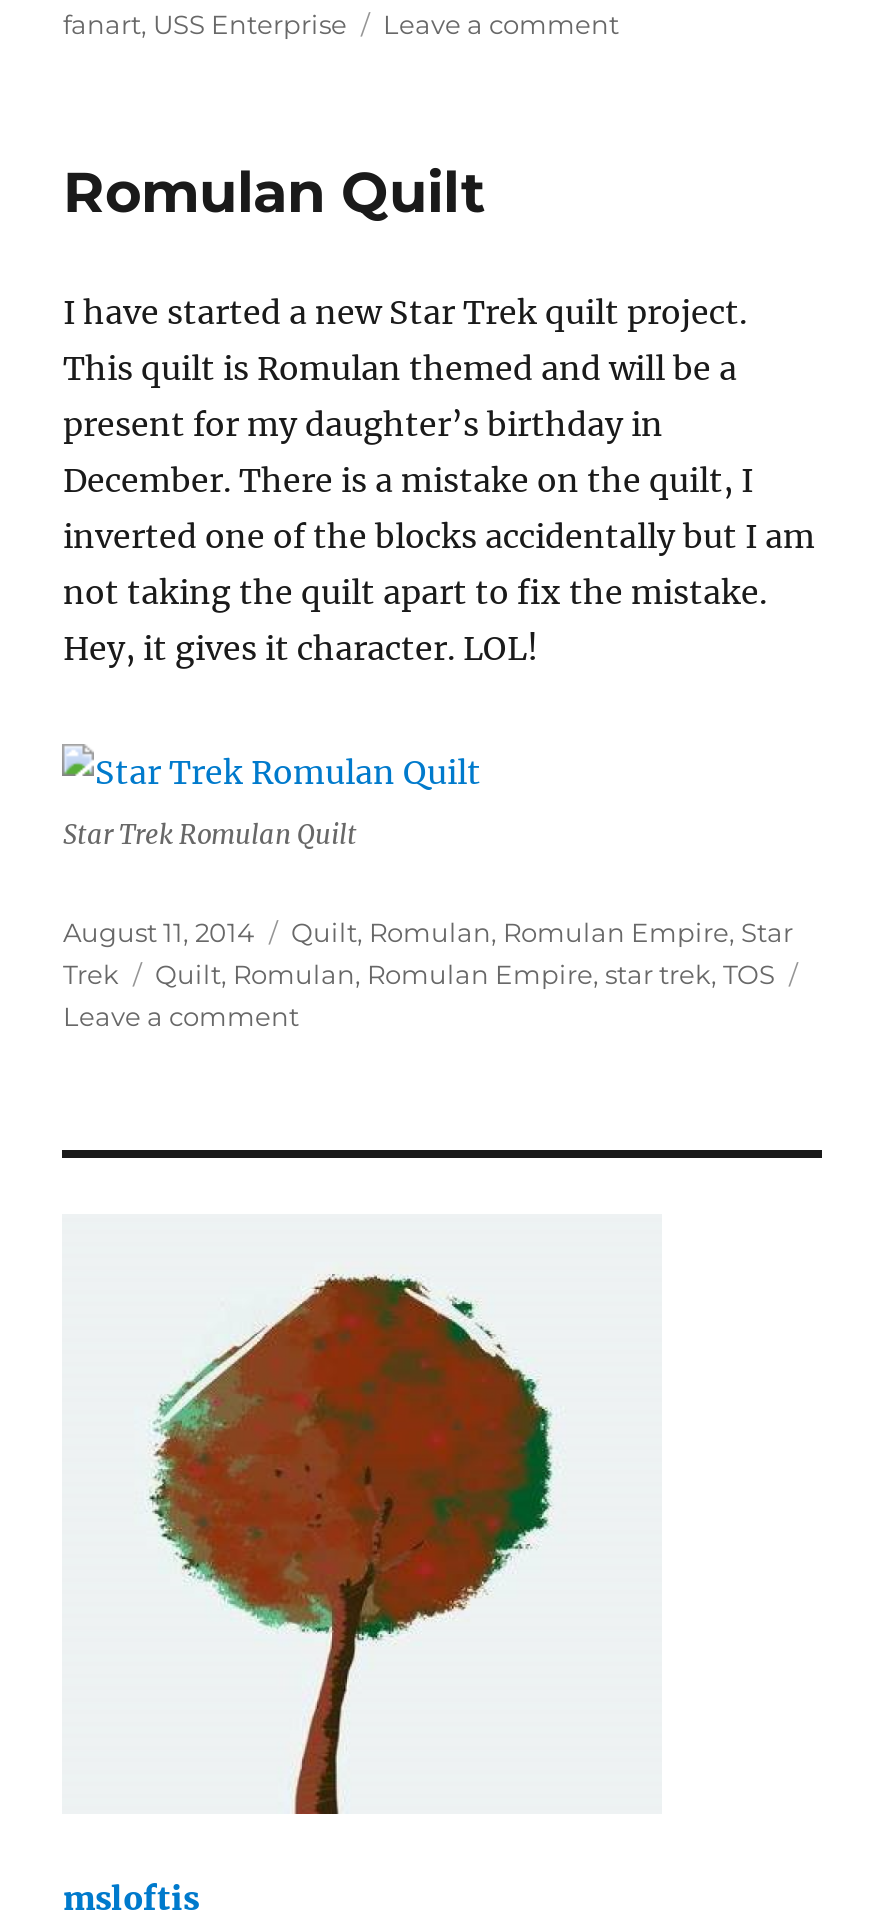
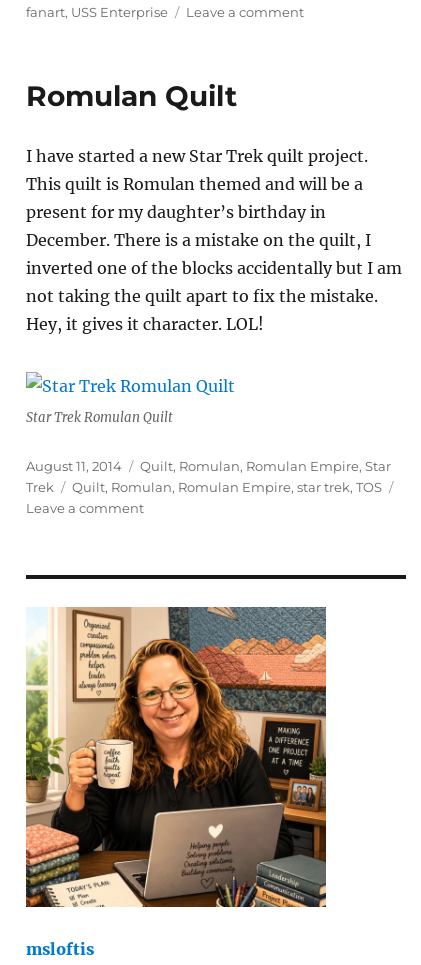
[62,1214,662,1814] [image] -> [25,606,327,908] [image]

